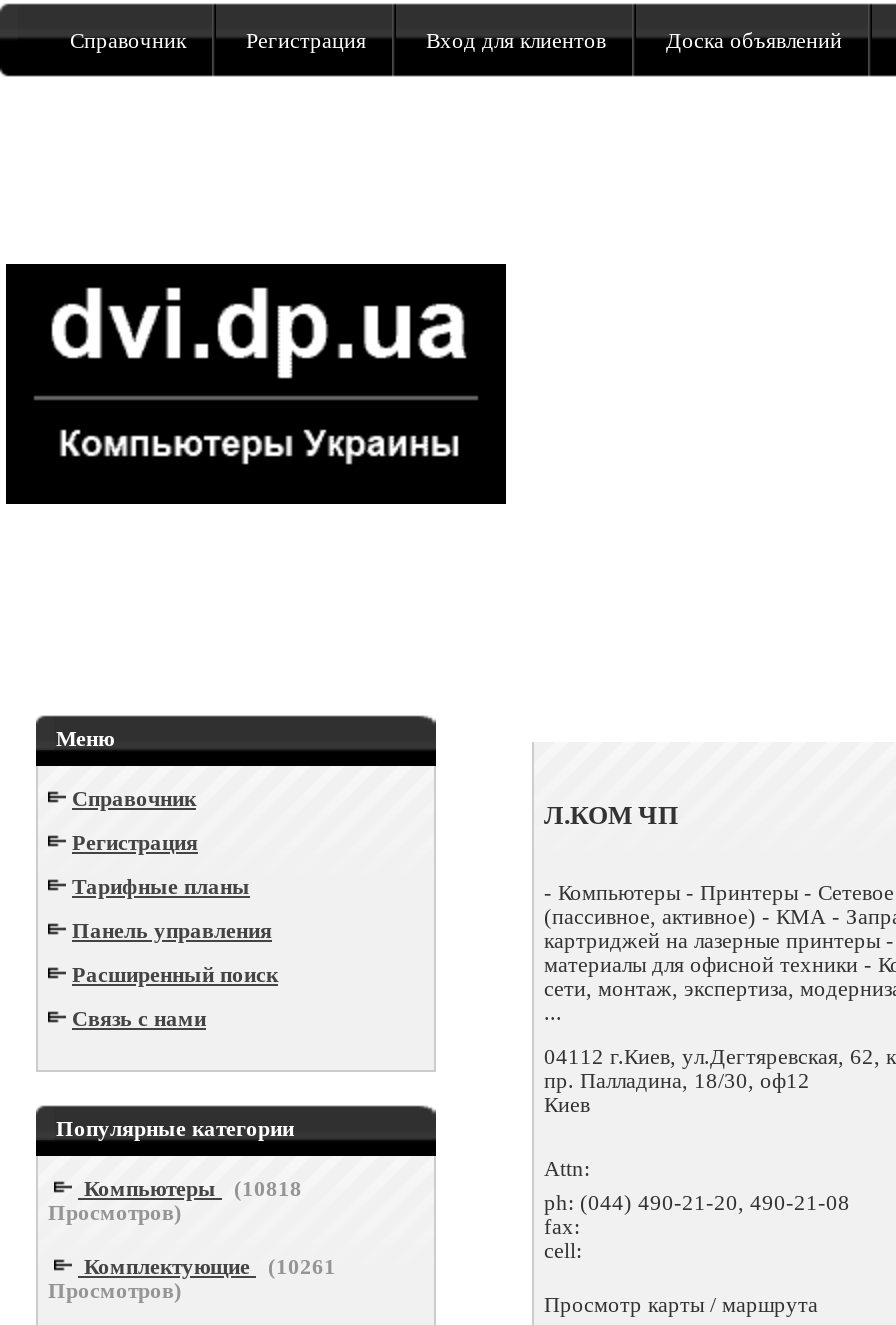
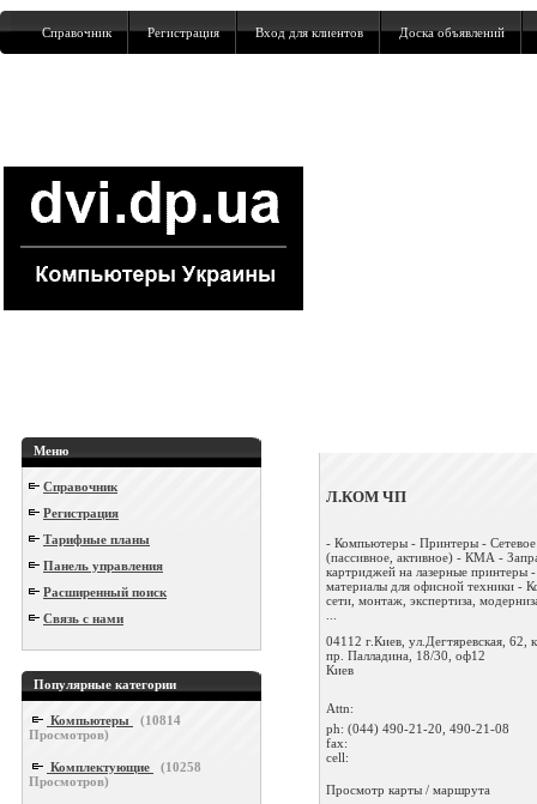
[84,1176,302,1200] Компьютеры (10818 -> [50,713,181,727] Компьютеры (10814
[84,1254,336,1278] Комплектующие (10261 -> [50,760,201,774] Комплектующие (10258

